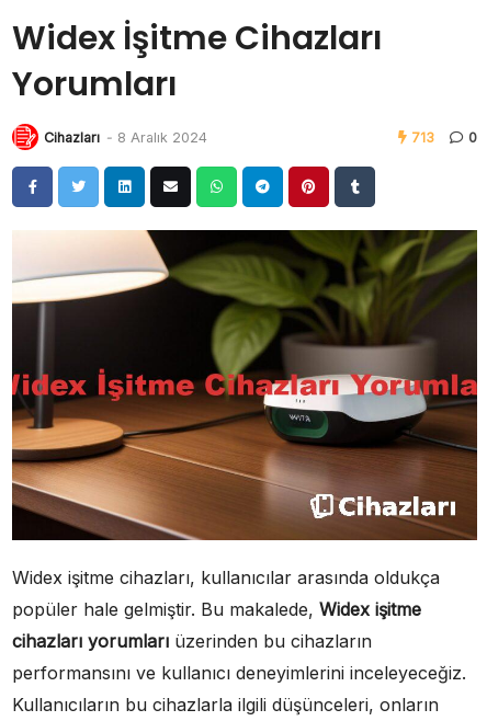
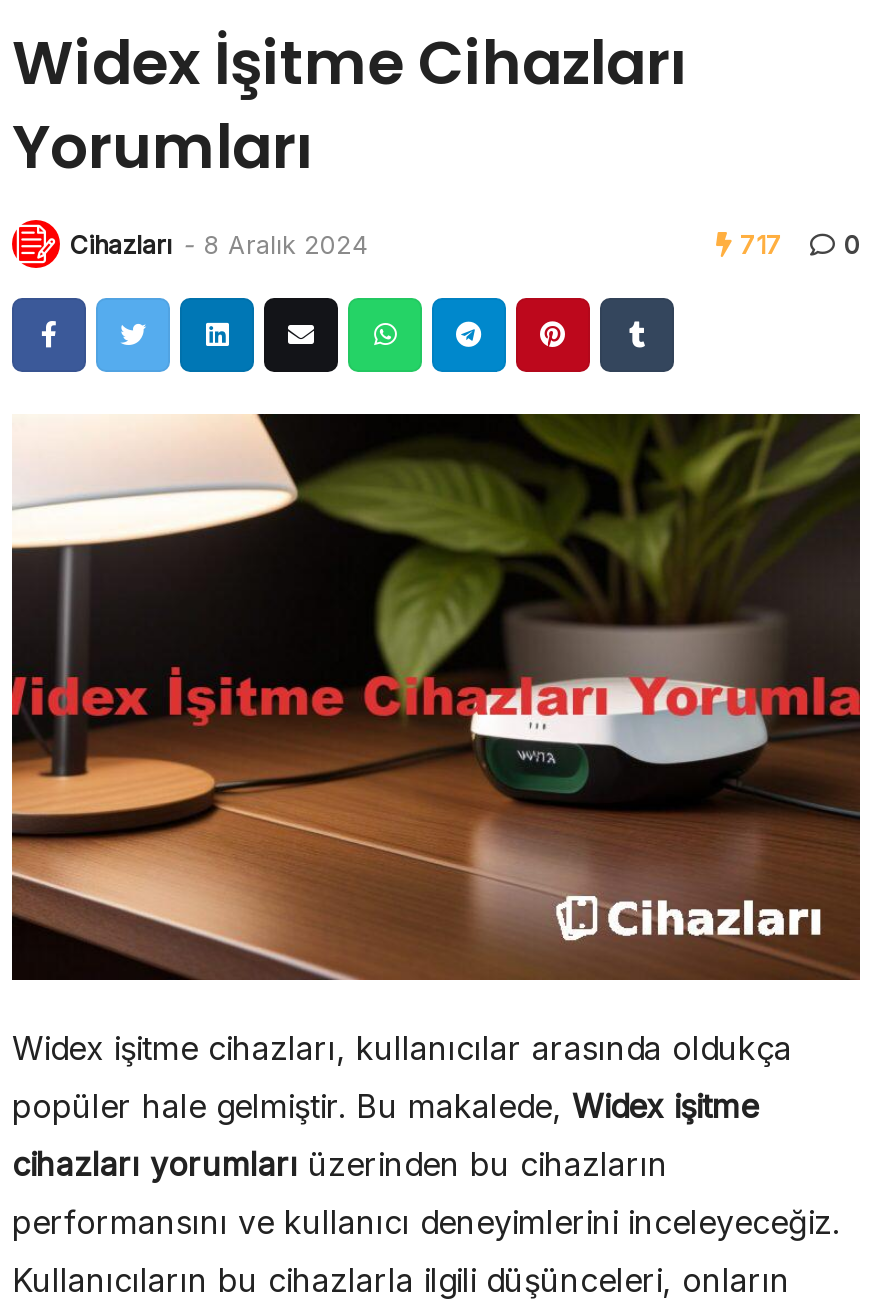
[407,129,477,145] 713 0 -> [732,229,860,259] 717 0

